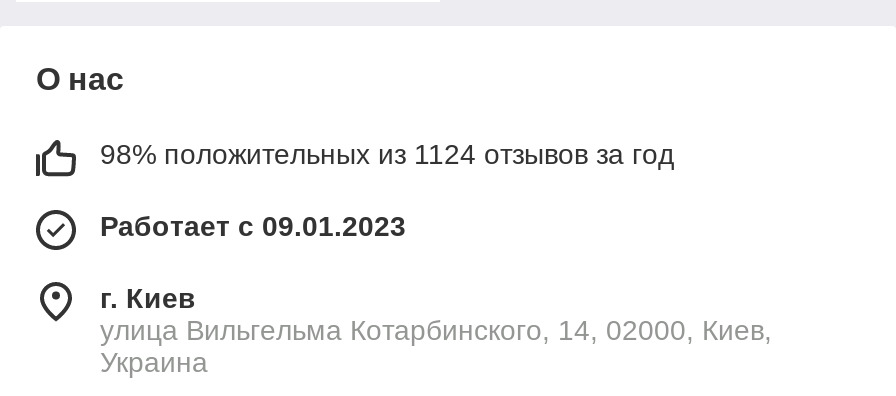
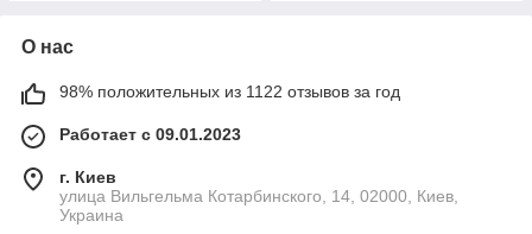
[100,138,674,170] 98% положительных из 1124 отзывов за год -> [59,82,400,101] 98% положительных из 1122 отзывов за год

